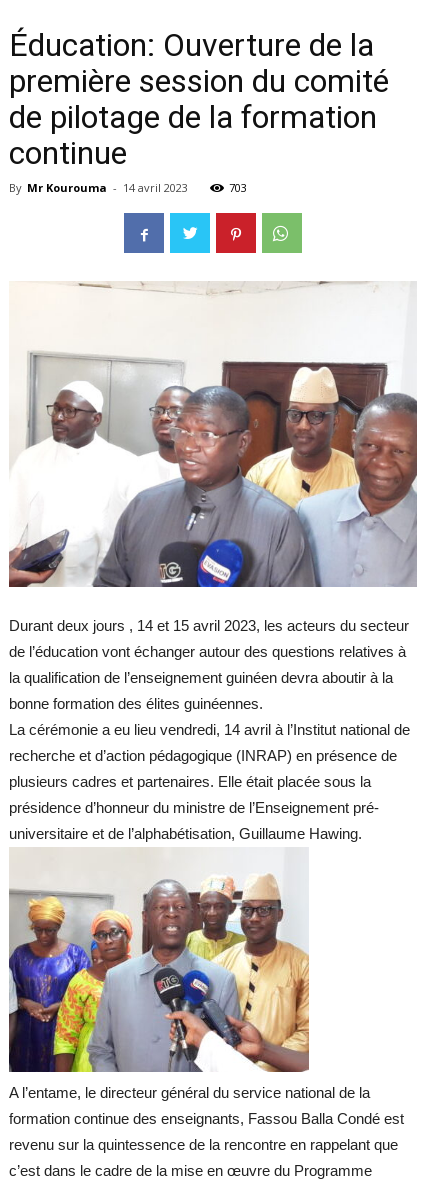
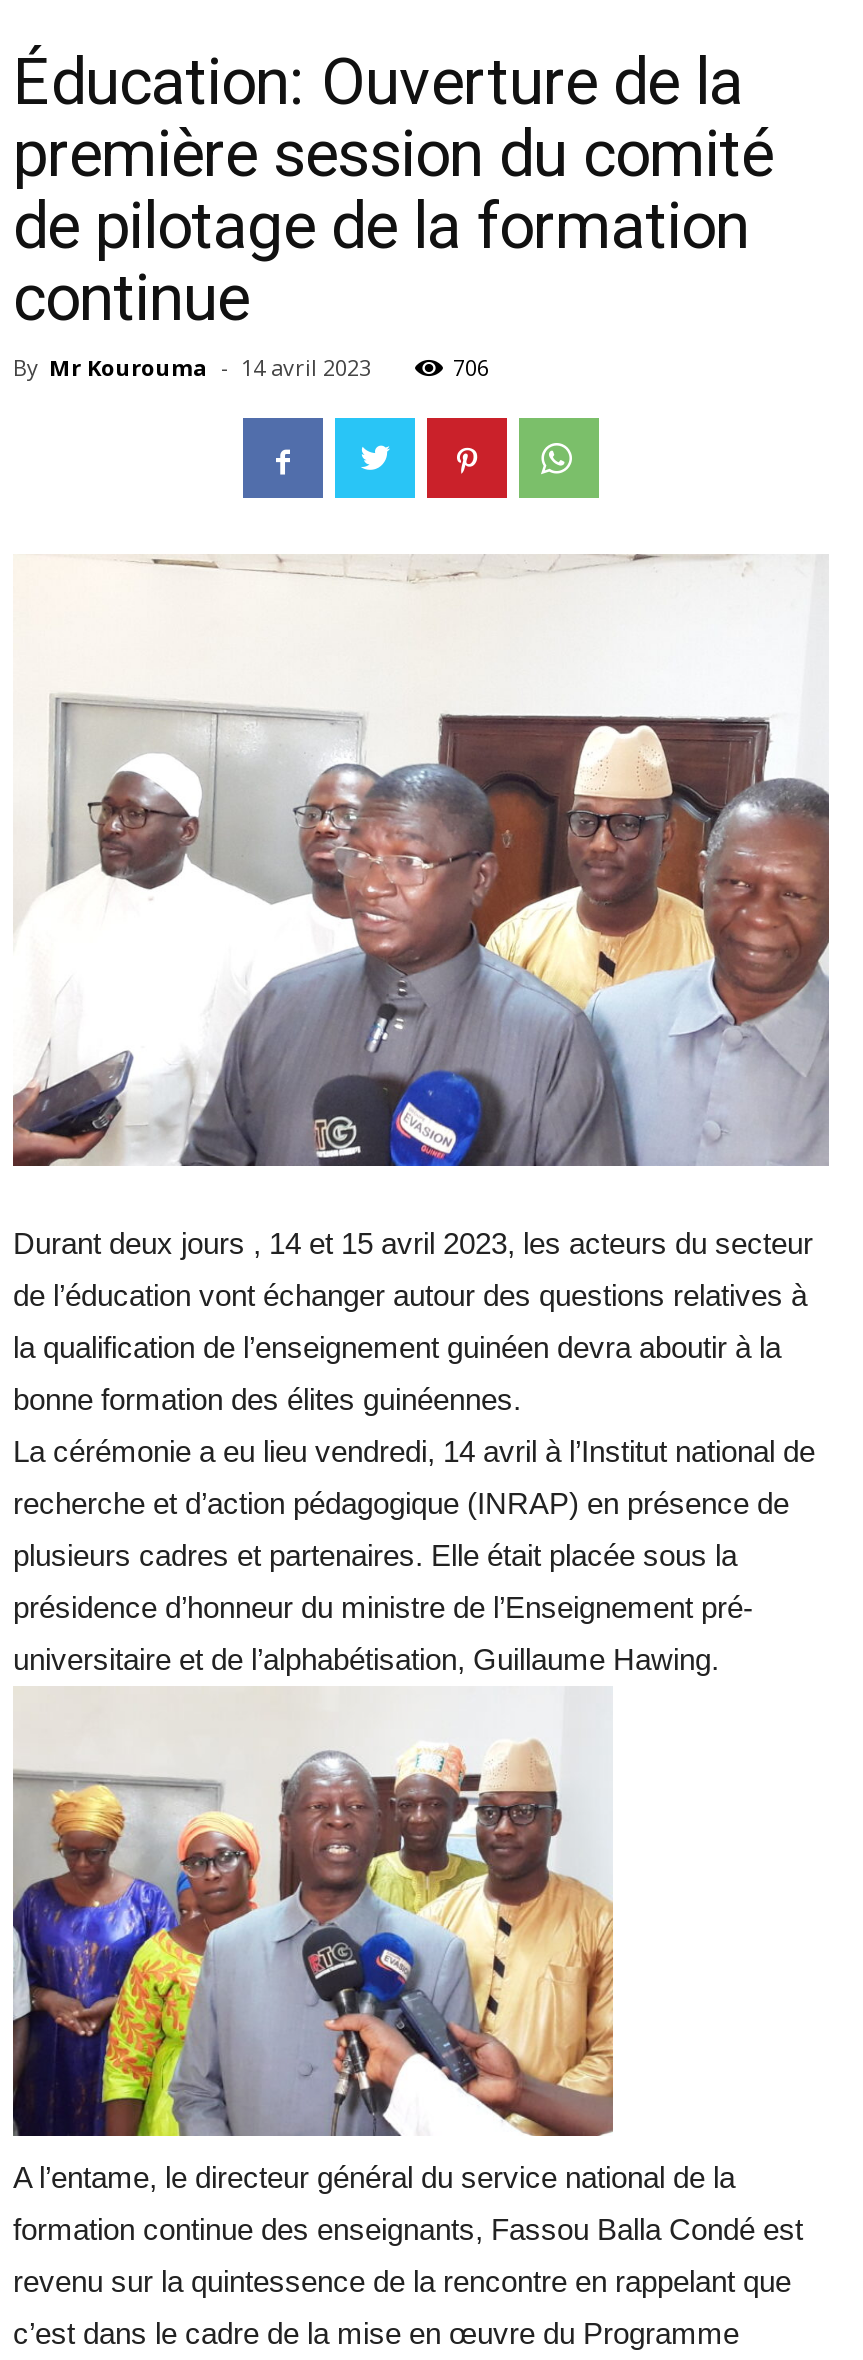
[229,180,247,195] 703 -> [453,352,489,382] 706

